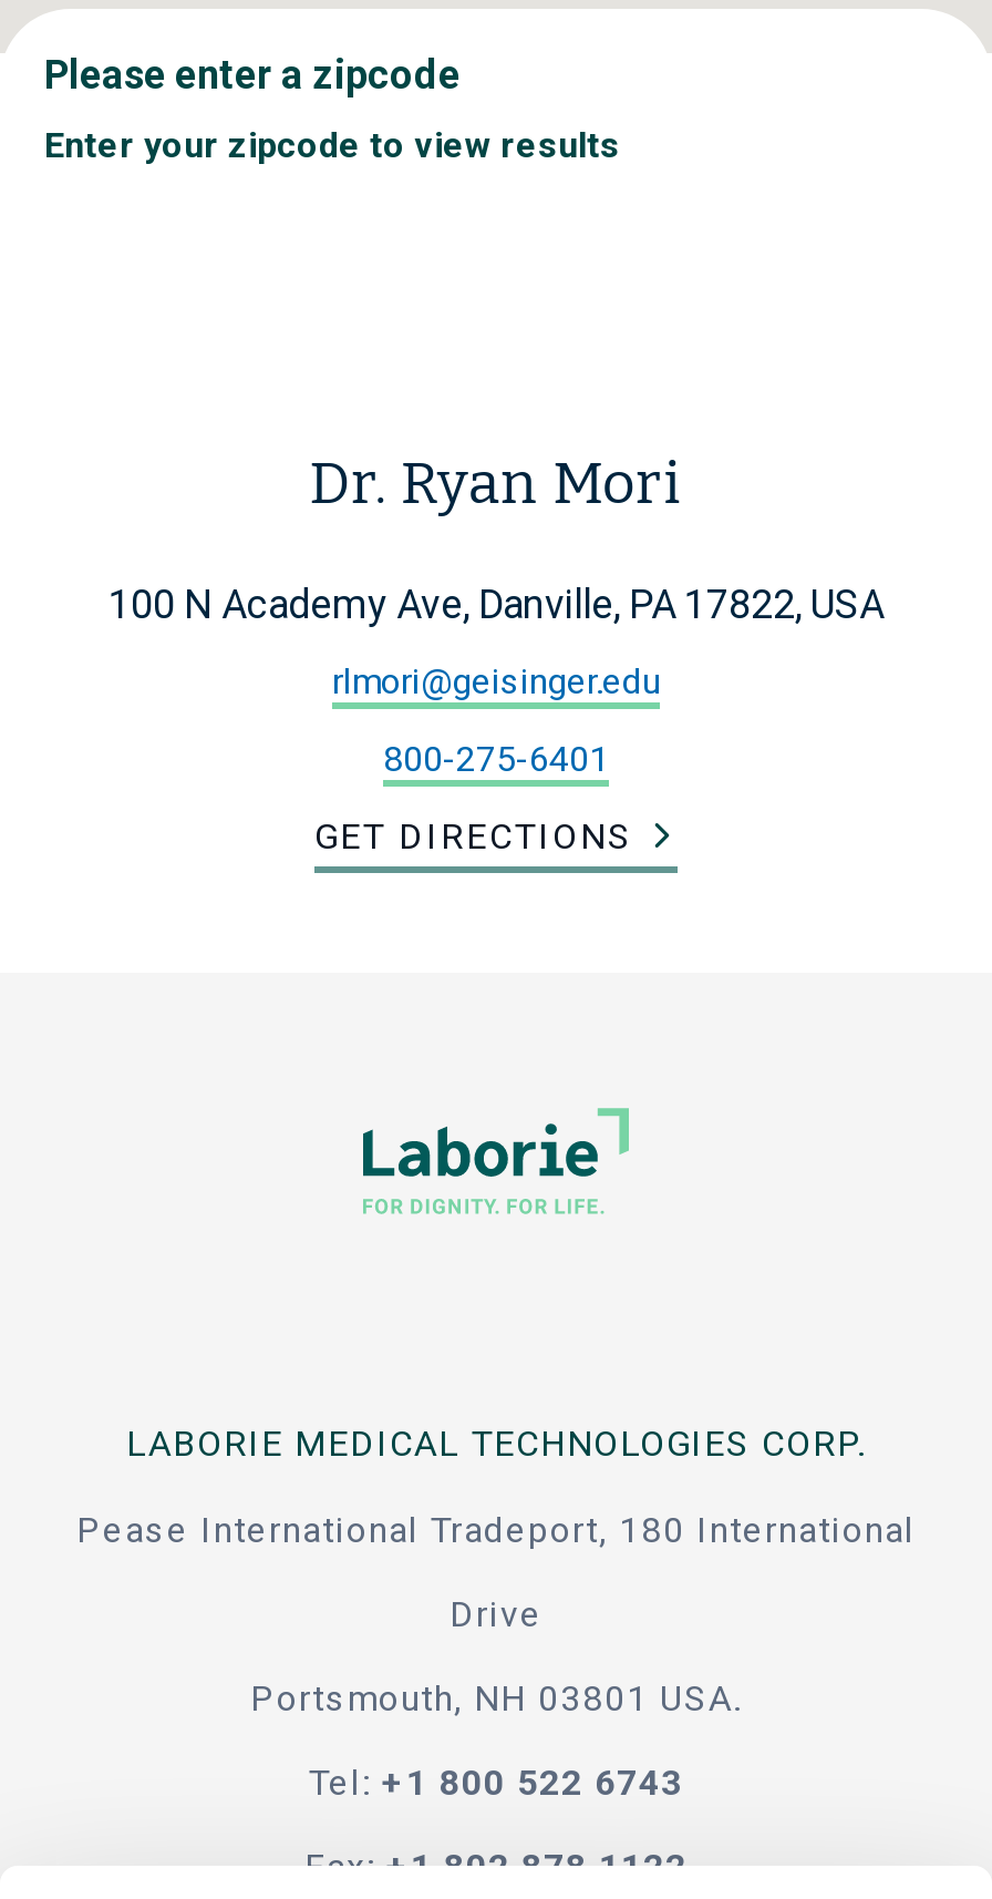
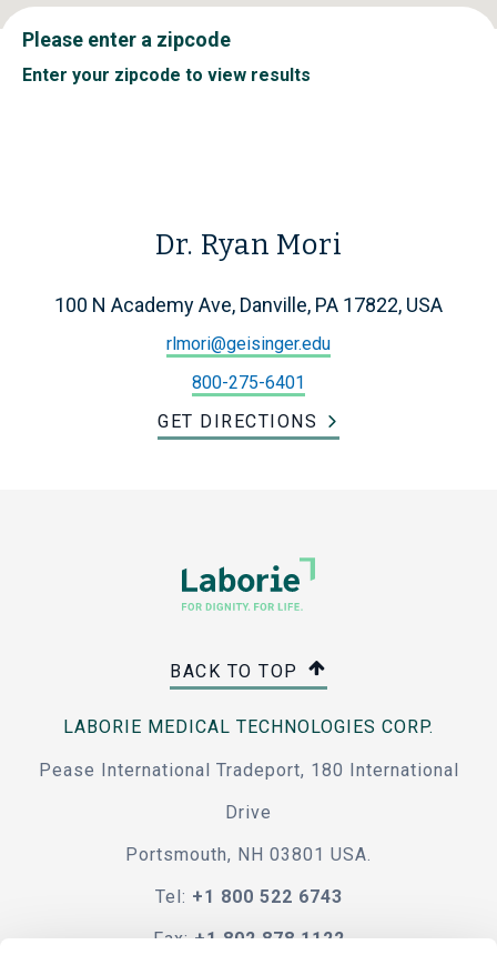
none -> [170,660,304,681] BACK TO TOP

